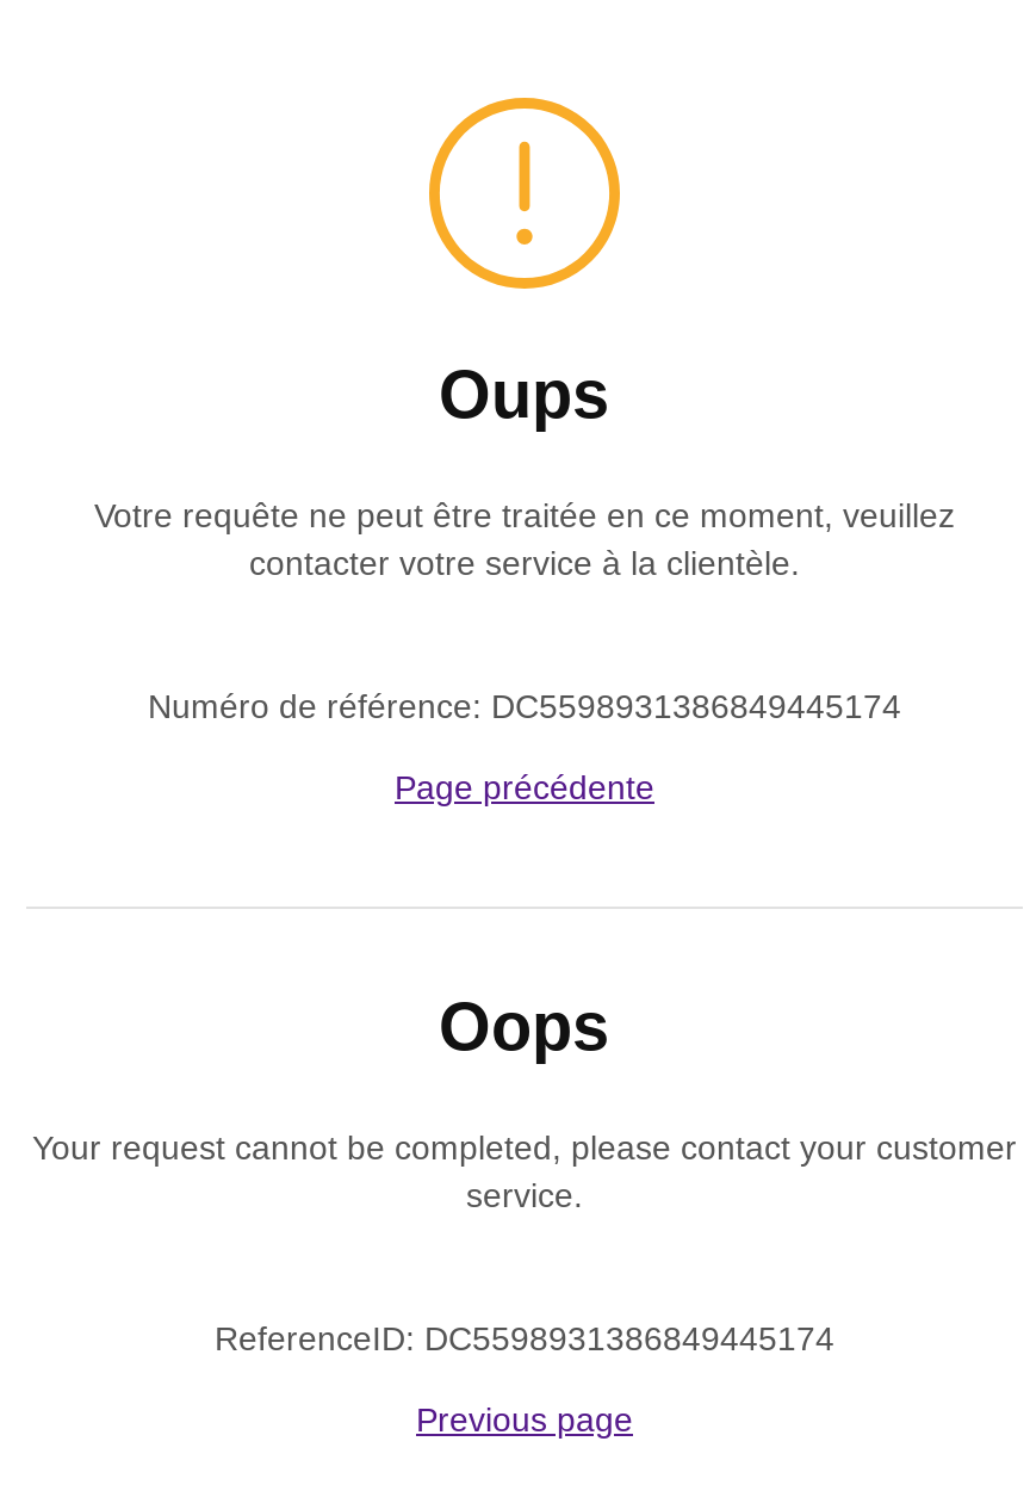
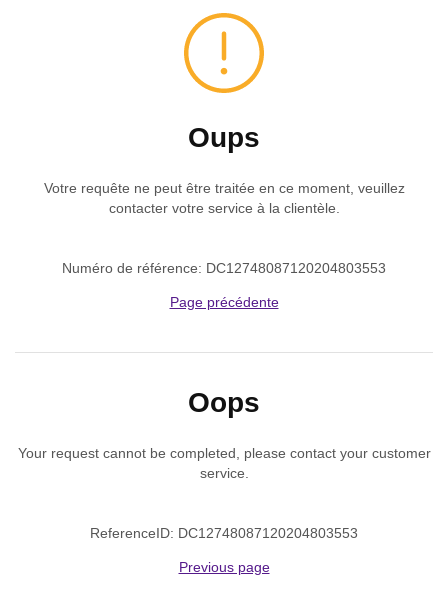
[148,687,901,725] Numéro de référence: DC5598931386849445174 -> [62,260,386,276] Numéro de référence: DC12748087120204803553
[215,1319,834,1357] ReferenceID: DC5598931386849445174 -> [90,525,358,541] ReferenceID: DC12748087120204803553

